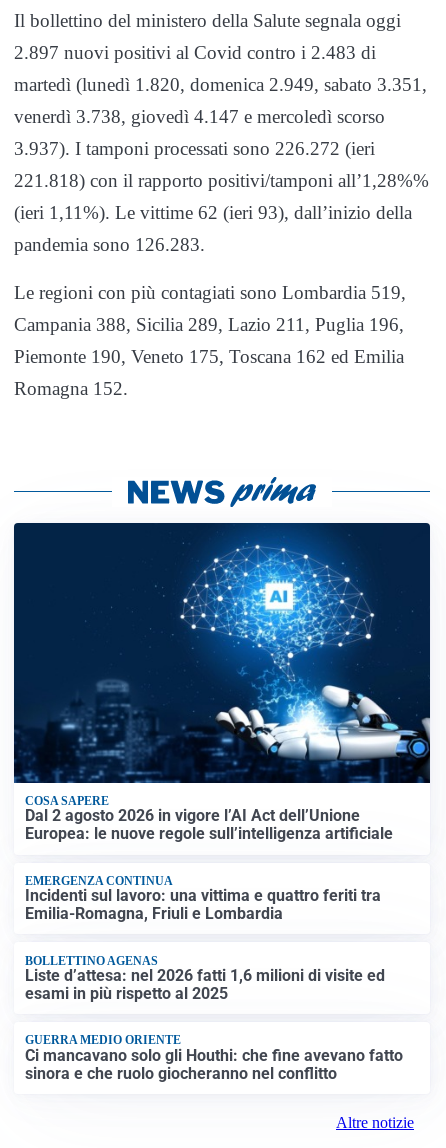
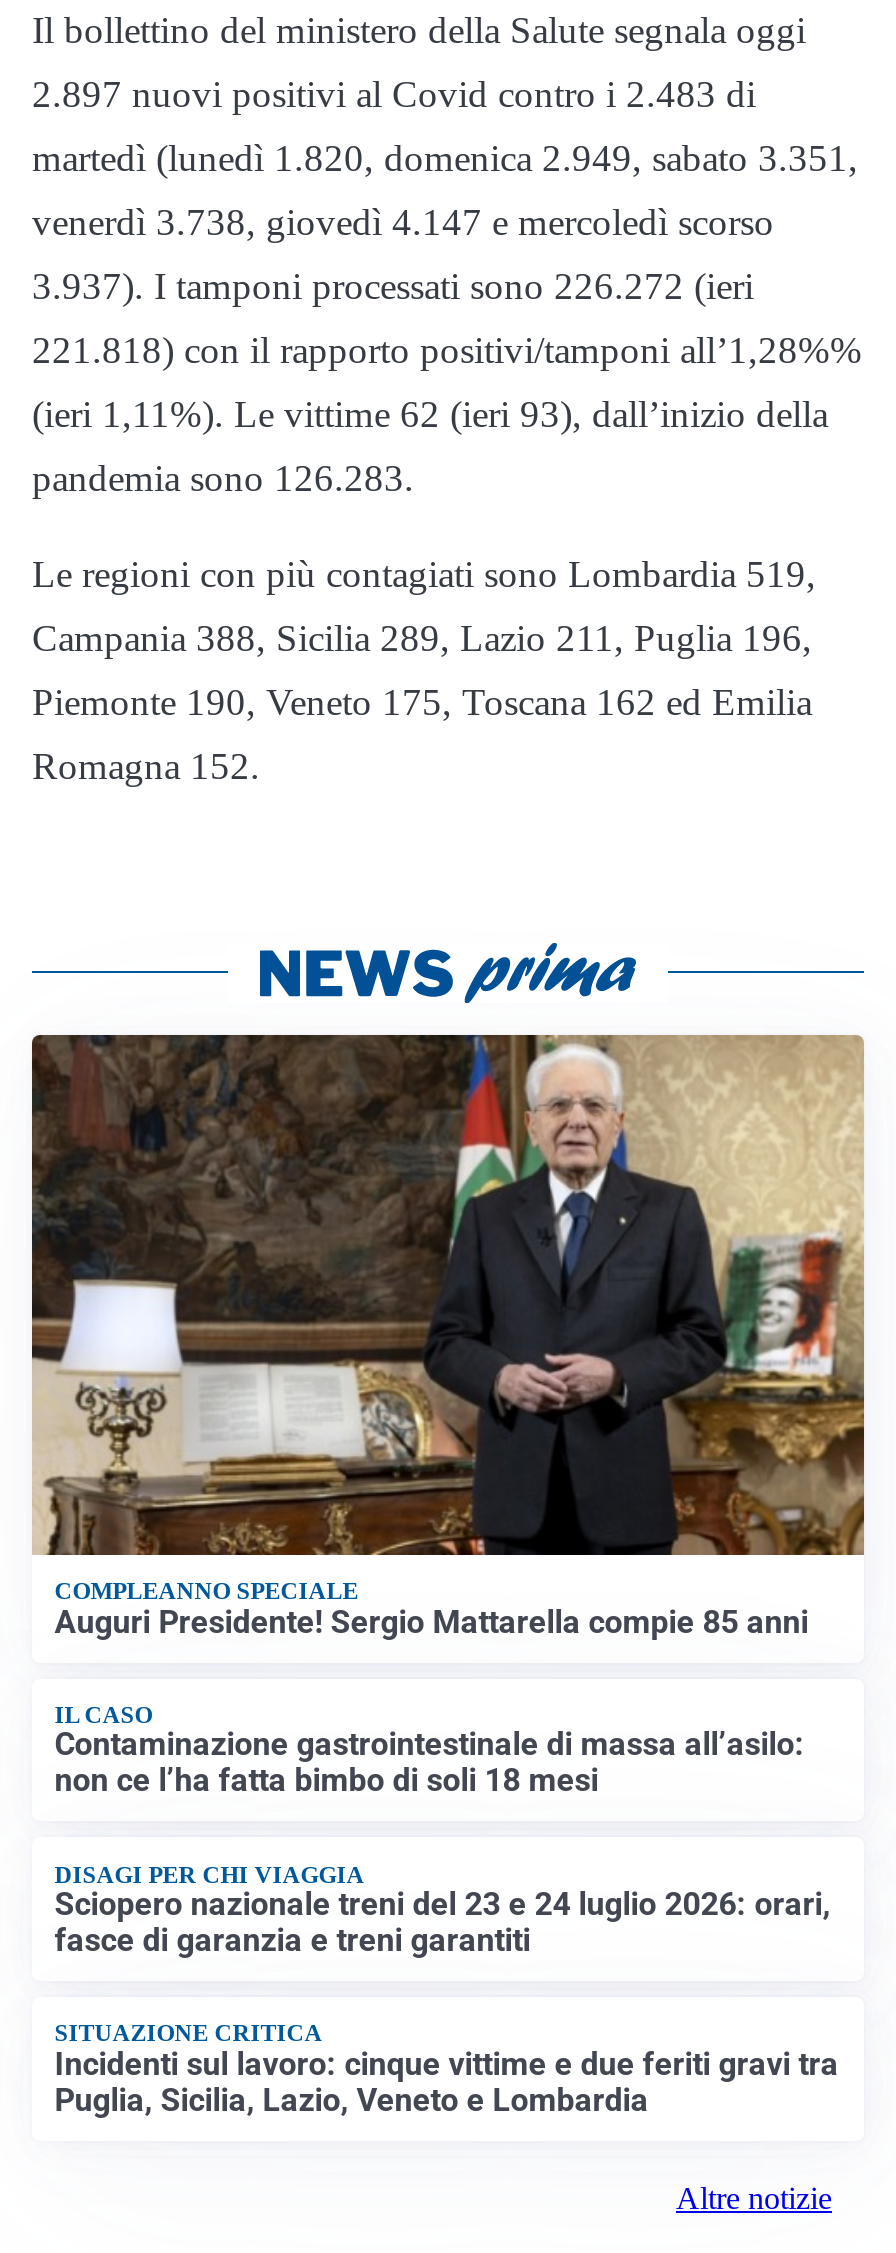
[13,522,431,843] [image] | COSA SAPERE | Dal 2 agosto 2026 in vigore l’AI Act dell’Unione | Europea: le nuove regole sull’intelligenza artificiale -> [30,1033,866,1640] [image] | COMPLEANNO SPECIALE | Auguri Presidente! Sergio Mattarella compie 85 anni
[25,874,381,923] EMERGENZA CONTINUA | Incidenti sul lavoro: una vittima e quattro feriti tra | Emilia-Romagna, Friuli e Lombardia -> [54,1701,804,1799] IL CASO | Contaminazione gastrointestinale di massa all’asilo: | non ce l’ha fatta bimbo di soli 18 mesi
[25,954,385,1003] BOLLETTINO AGENAS | Liste d’attesa: nel 2026 fatti 1,6 milioni di visite ed | esami in più rispetto al 2025 -> [54,1860,830,1959] DISAGI PER CHI VIAGGIA | Sciopero nazionale treni del 23 e 24 luglio 2026: orari, | fasce di garanzia e treni garantiti
[25,1033,403,1083] GUERRA MEDIO ORIENTE | Ci mancavano solo gli Houthi: che fine avevano fatto | sinora e che ruolo giocheranno nel conflitto -> [54,2020,838,2118] SITUAZIONE CRITICA | Incidenti sul lavoro: cinque vittime e due feriti gravi tra | Puglia, Sicilia, Lazio, Veneto e Lombardia

